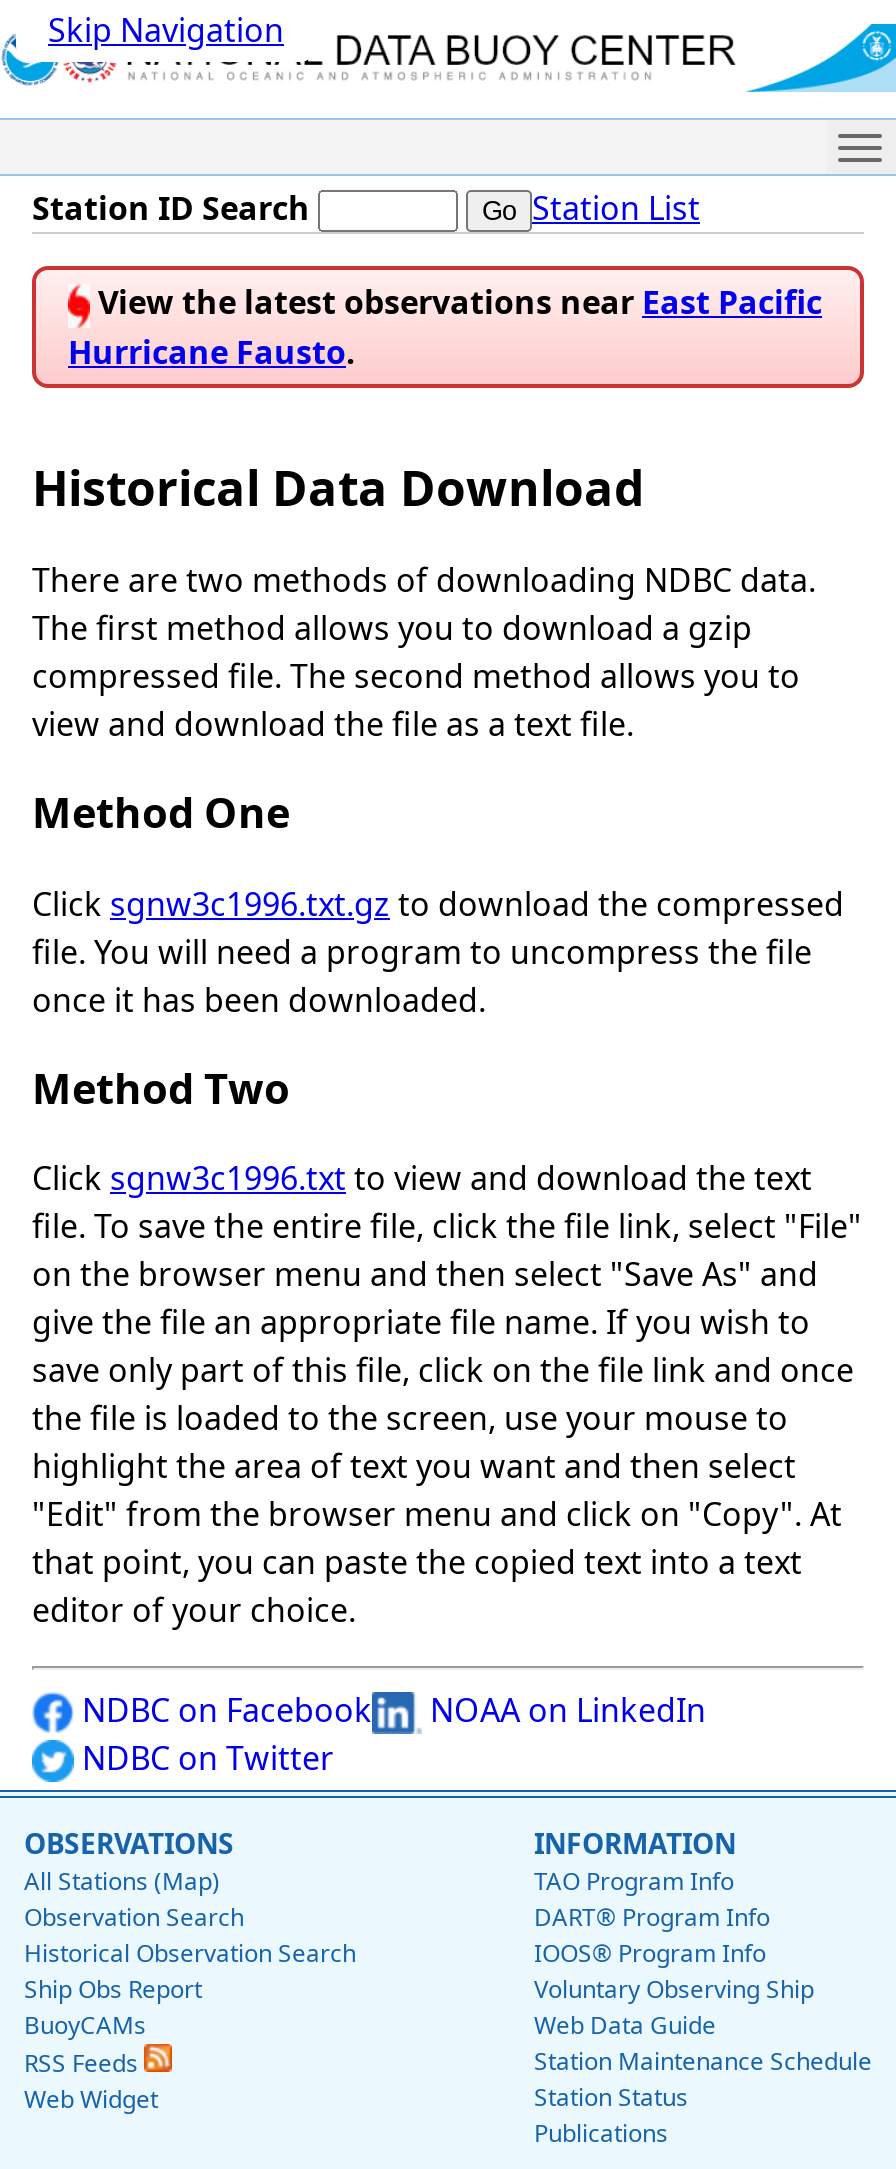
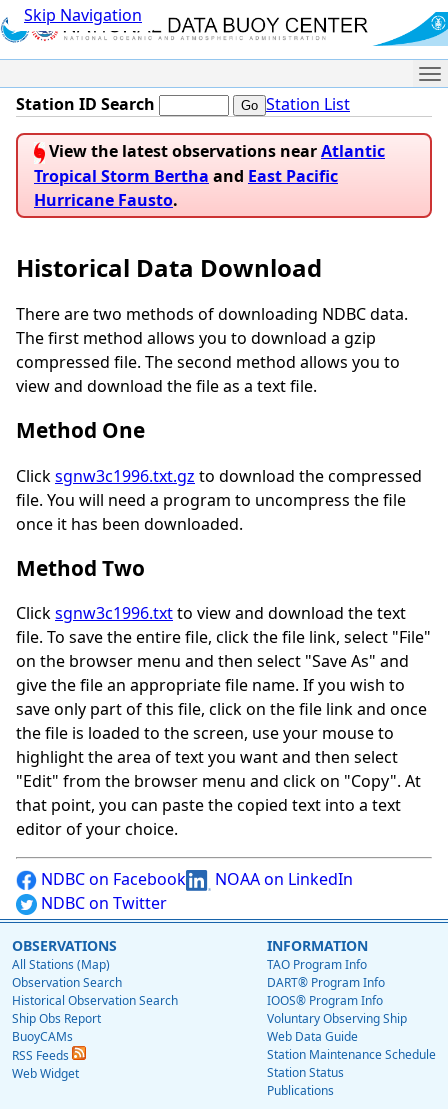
[90,281,822,325] View the latest observations near East Pacific -> [34,140,385,187] View the latest observations near Atlantic | Tropical Storm Bertha and East Pacific

